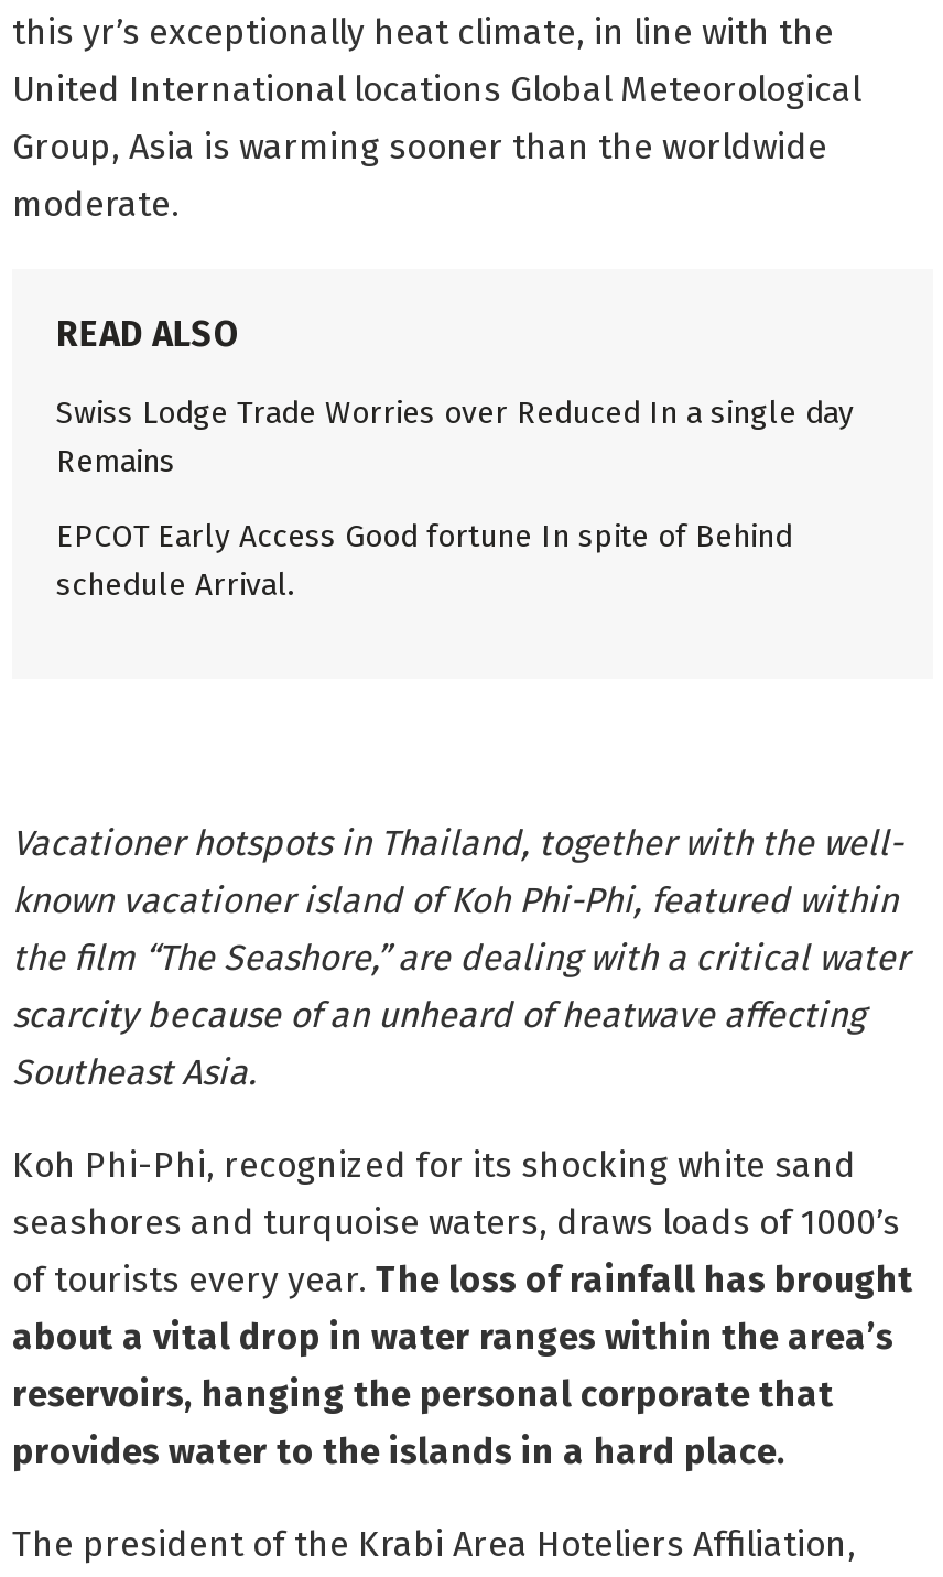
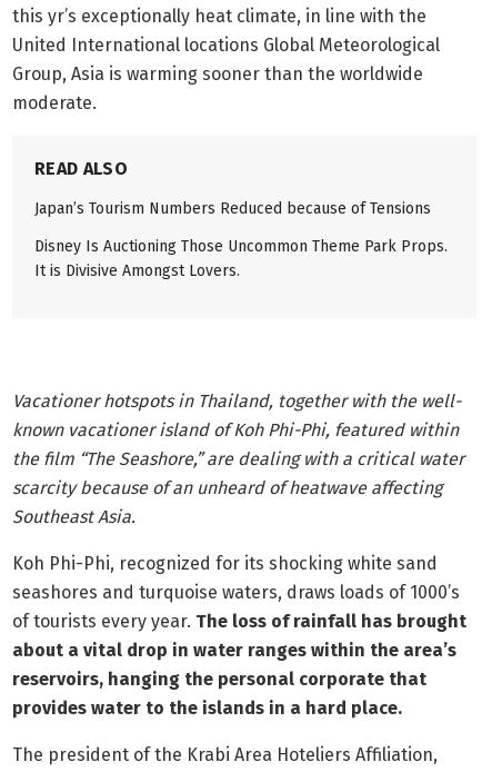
[56,395,854,481] Swiss Lodge Trade Worries over Reduced In a single day | Remains -> [34,199,431,218] Japan’s Tourism Numbers Reduced because of Tensions
[56,518,792,604] EPCOT Early Access Good fortune In spite of Behind | schedule Arrival. -> [34,237,448,281] Disney Is Auctioning Those Uncommon Theme Park Props. | It is Divisive Amongst Lovers.

